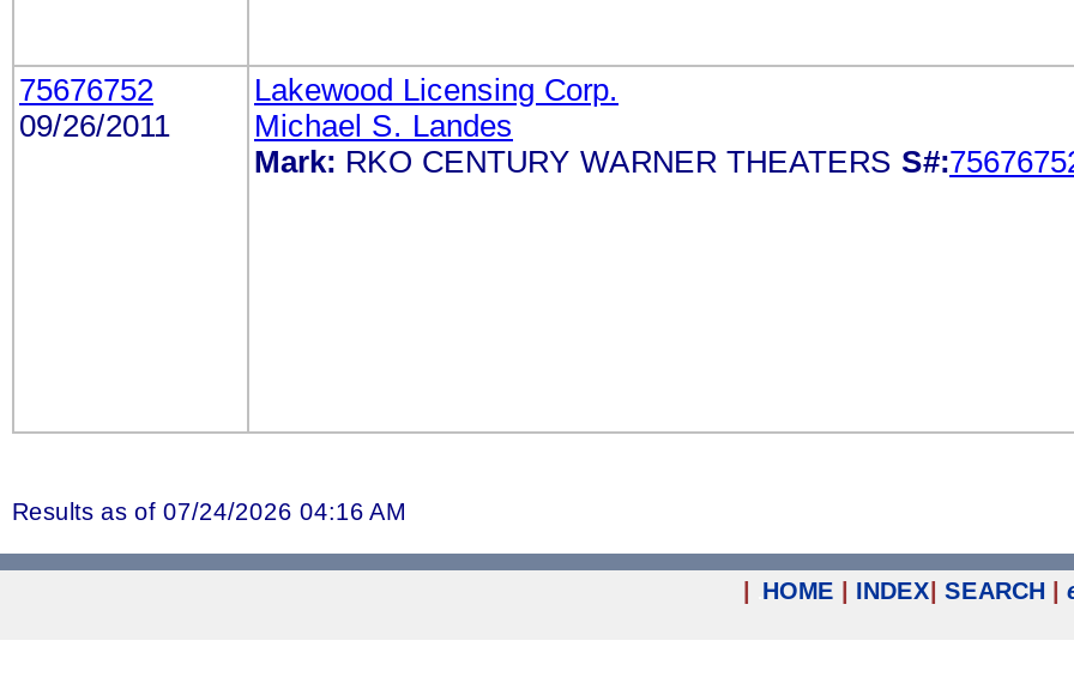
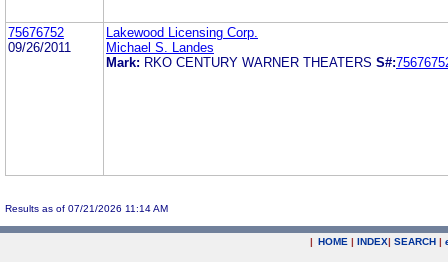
[12,498,405,525] Results as of 07/24/2026 04:16 AM -> [5,203,168,214] Results as of 07/21/2026 11:14 AM

